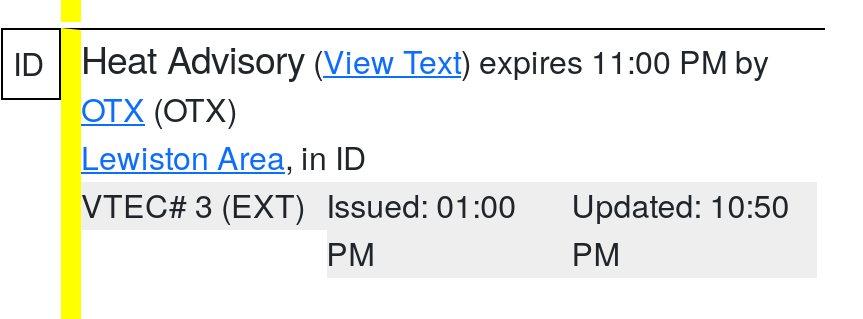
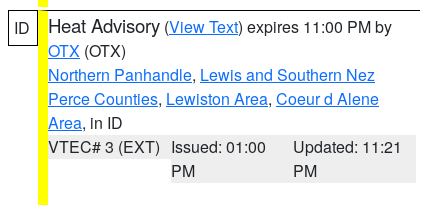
[81,134,367,180] Lewiston Area, in ID -> [48,63,379,134] Northern Panhandle, Lewis and Southern Nez | Perce Counties, Lewiston Area, Coeur d Alene | Area, in ID
[81,182,789,228] VTEC# 3 (EXT) Issued: 01:00 Updated: 10:50 -> [48,135,402,158] VTEC# 3 (EXT) Issued: 01:00 Updated: 11:21

